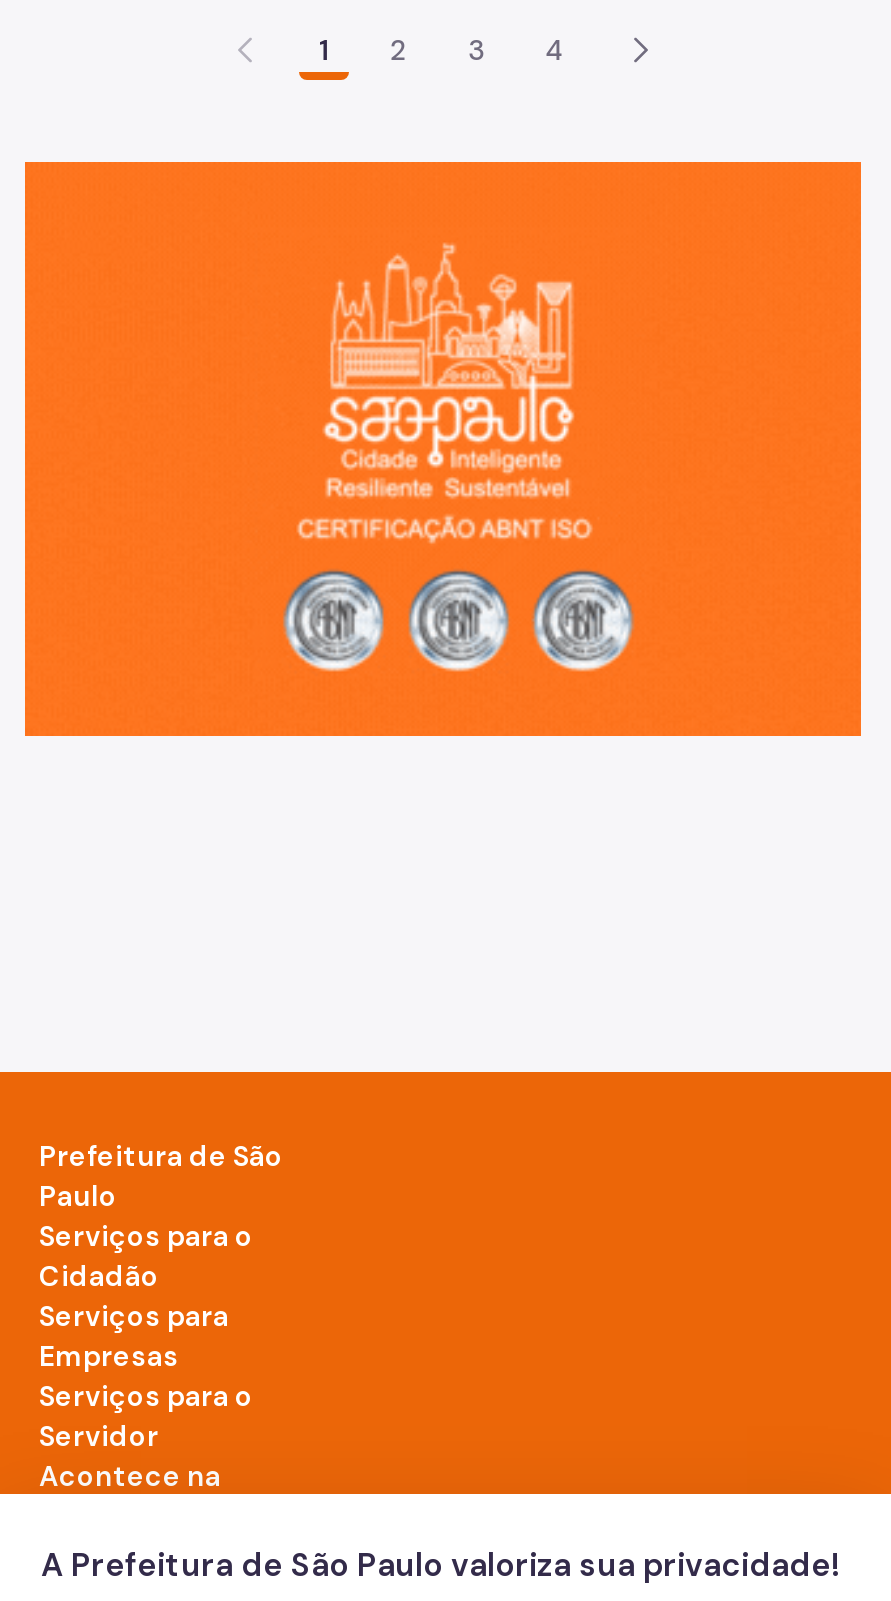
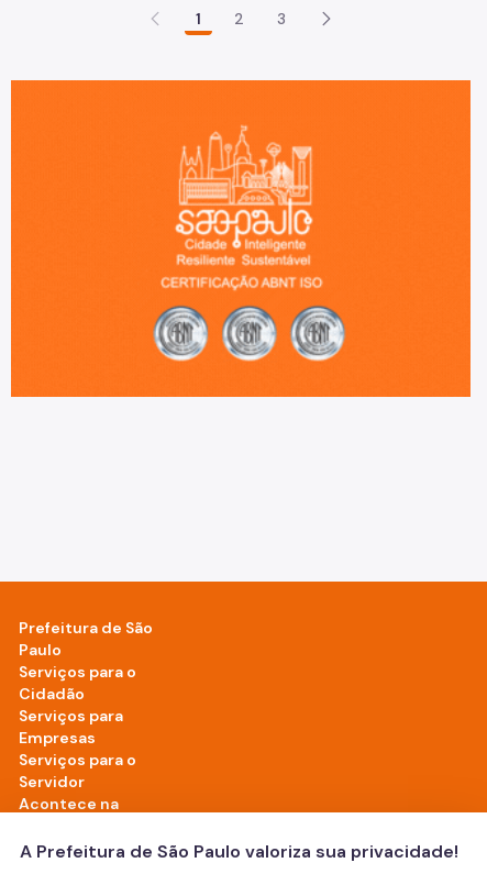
[545,32,566,68] 4 -> none

